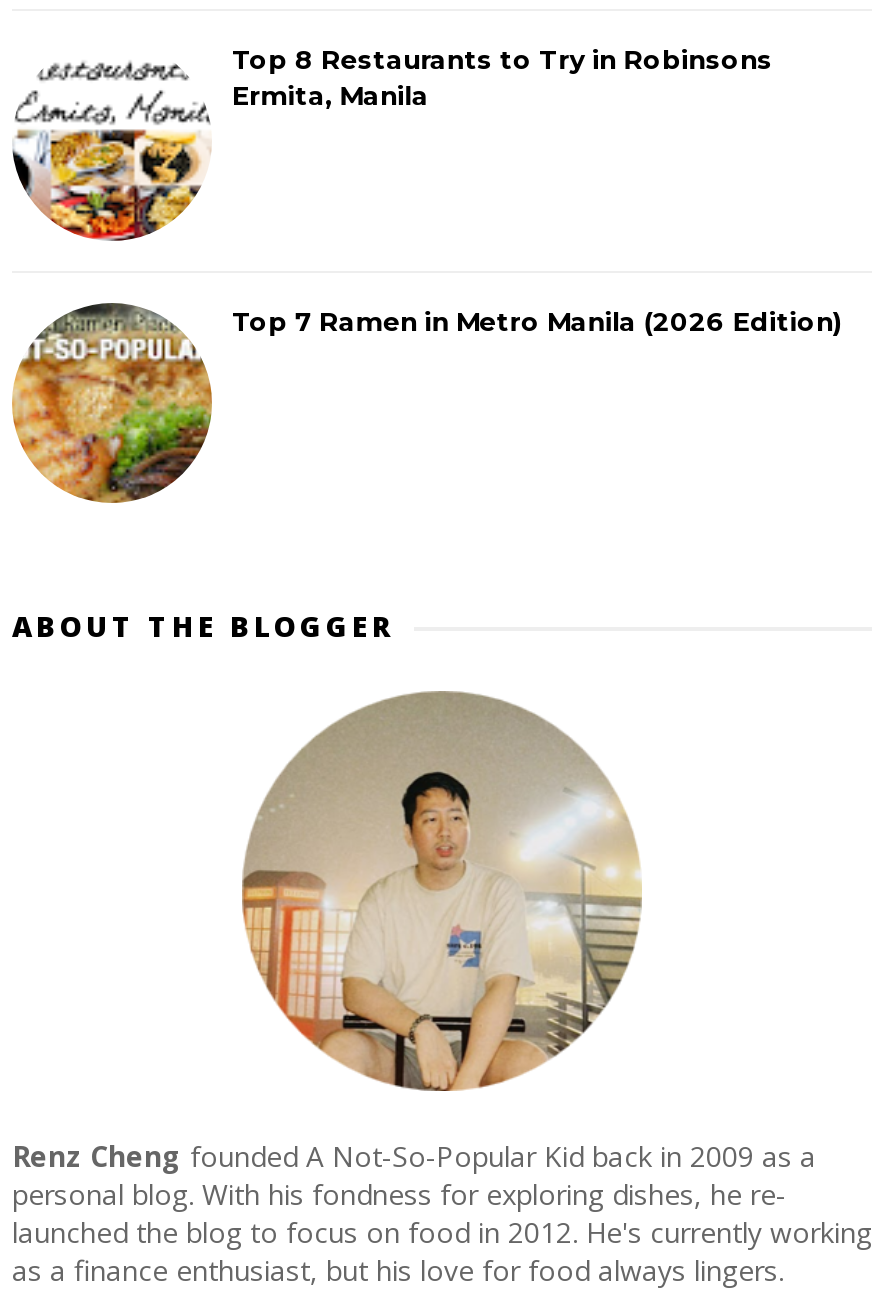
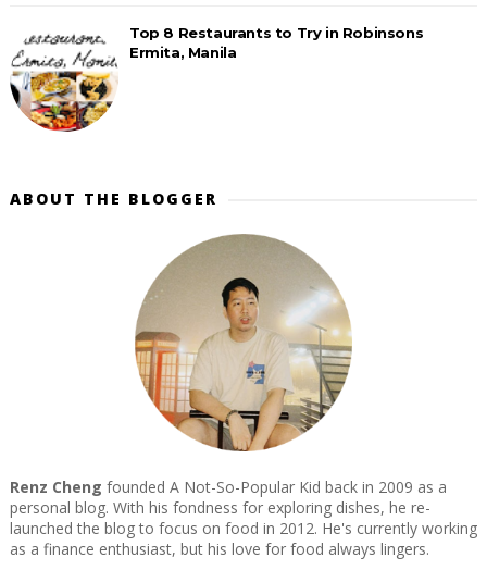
[10,301,842,503] [image] | Top 7 Ramen in Metro Manila (2026 Edition) -> none

